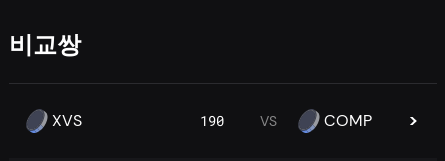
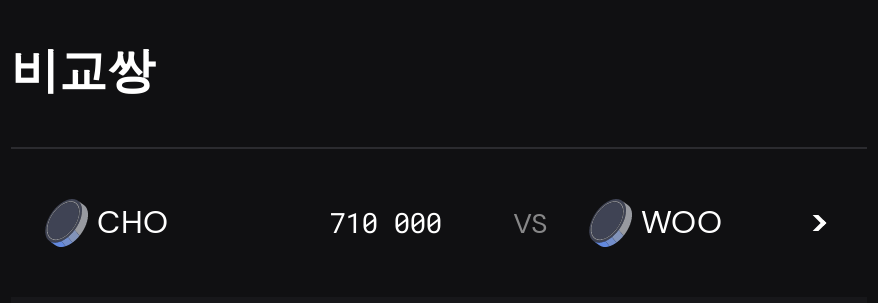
[52,110,240,131] XVS | 190 -> [97,201,474,243] CHO | 710 000
[324,110,372,131] COMP -> [641,201,723,243] WOO

